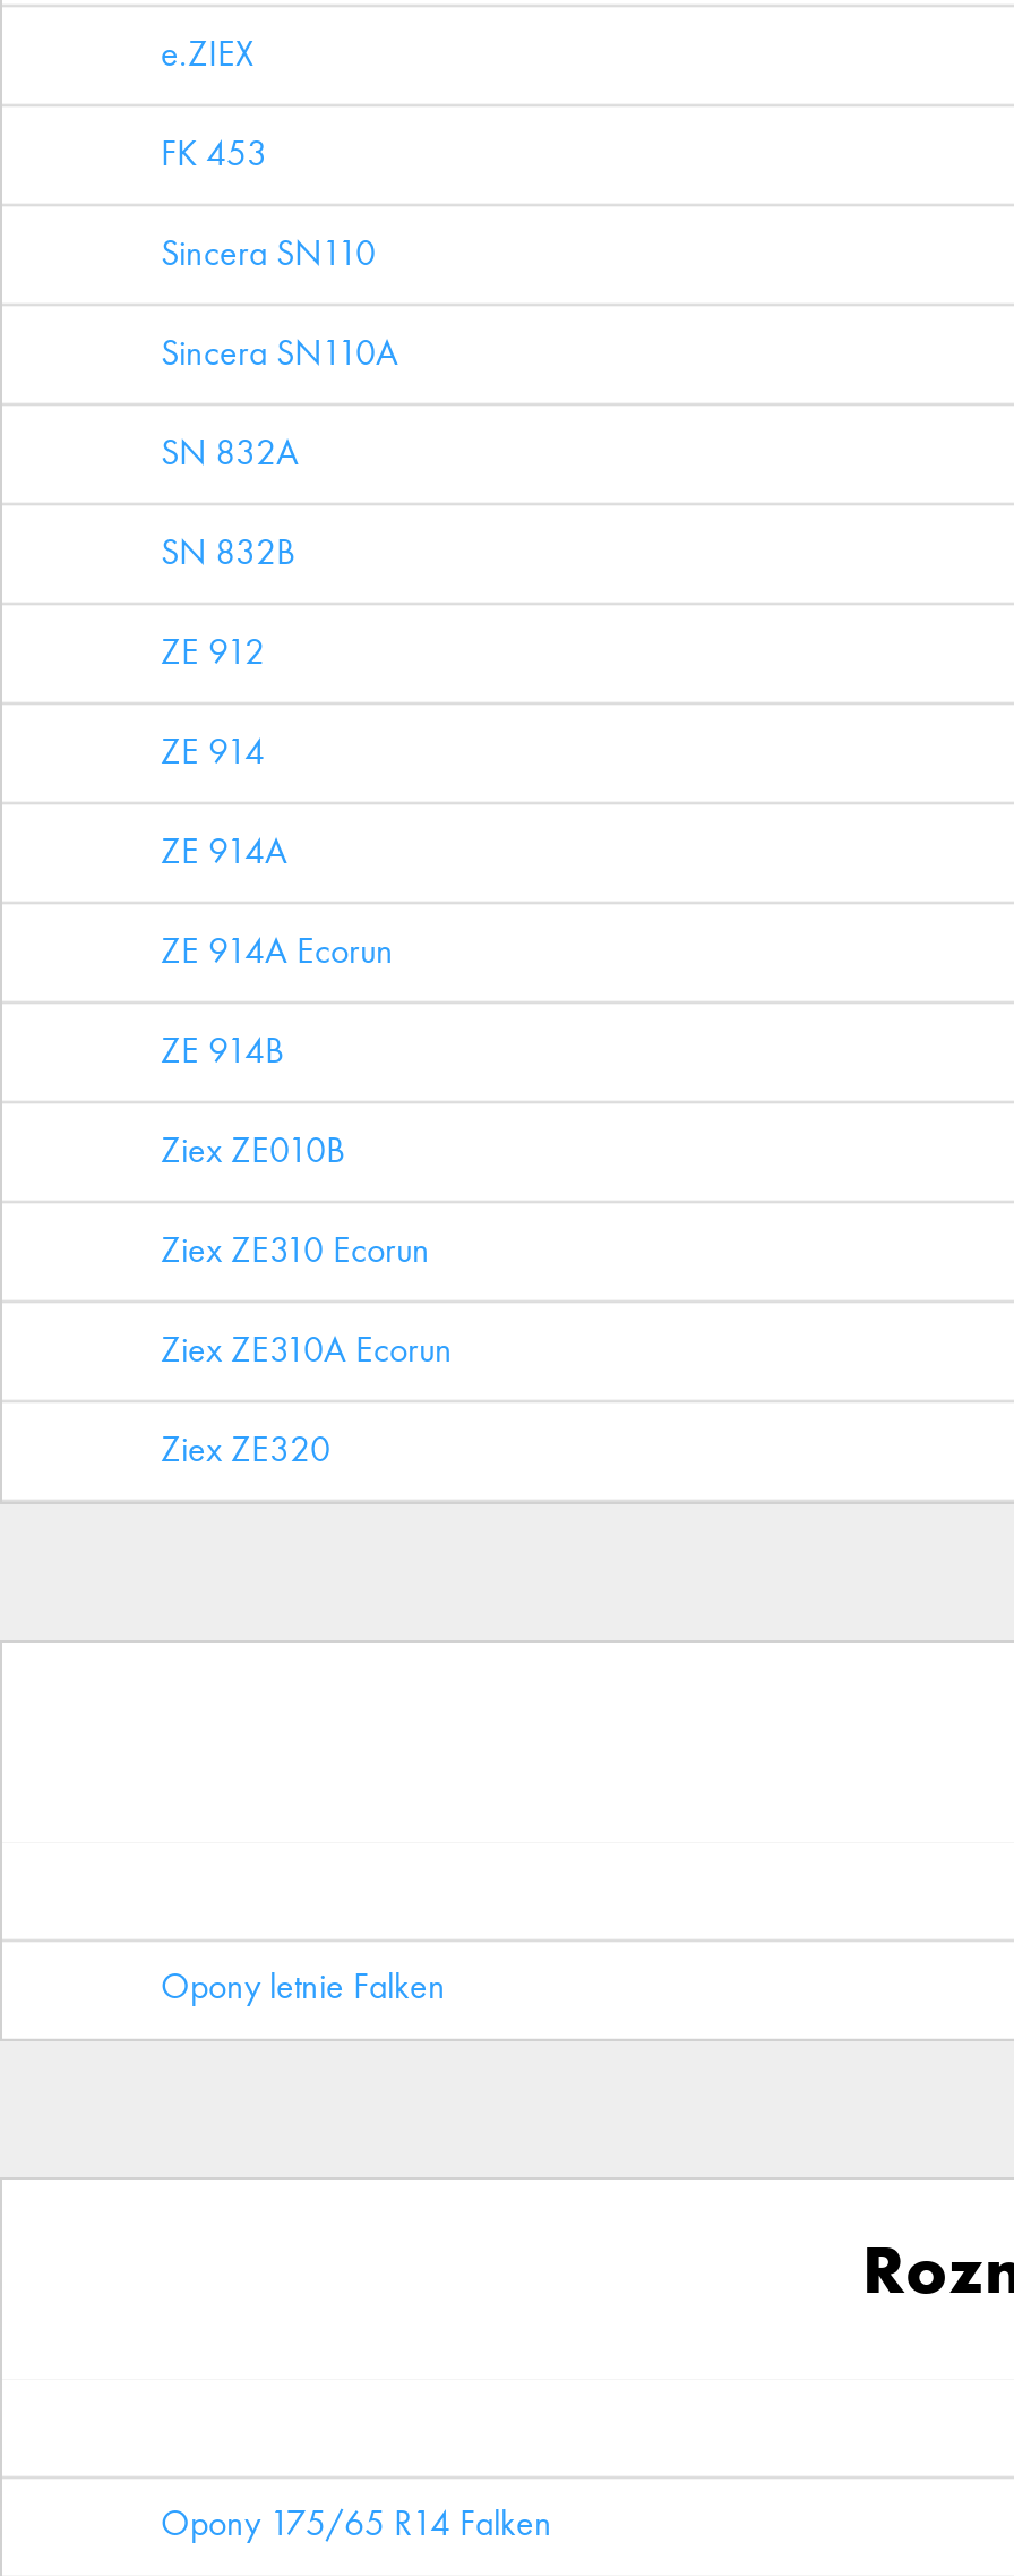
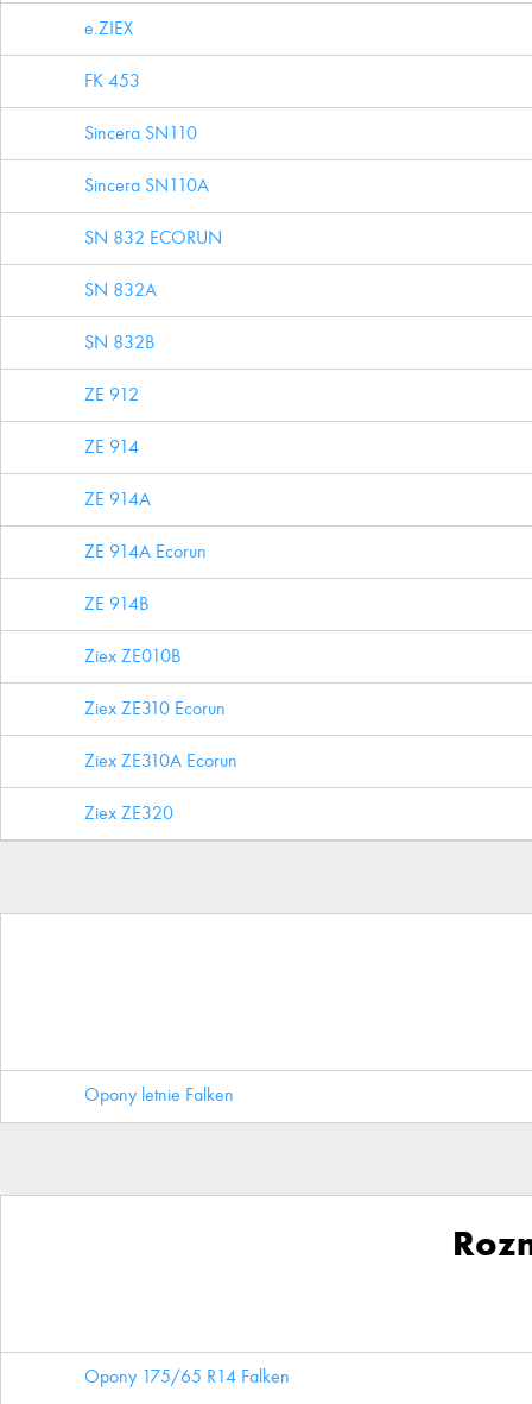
none -> [84,226,222,248] SN 832 ECORUN

